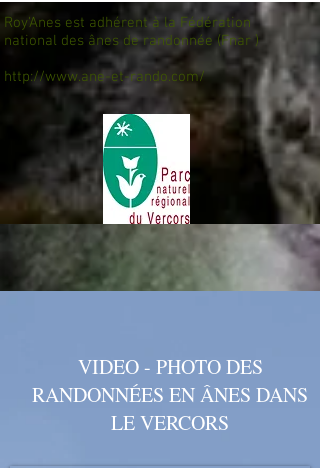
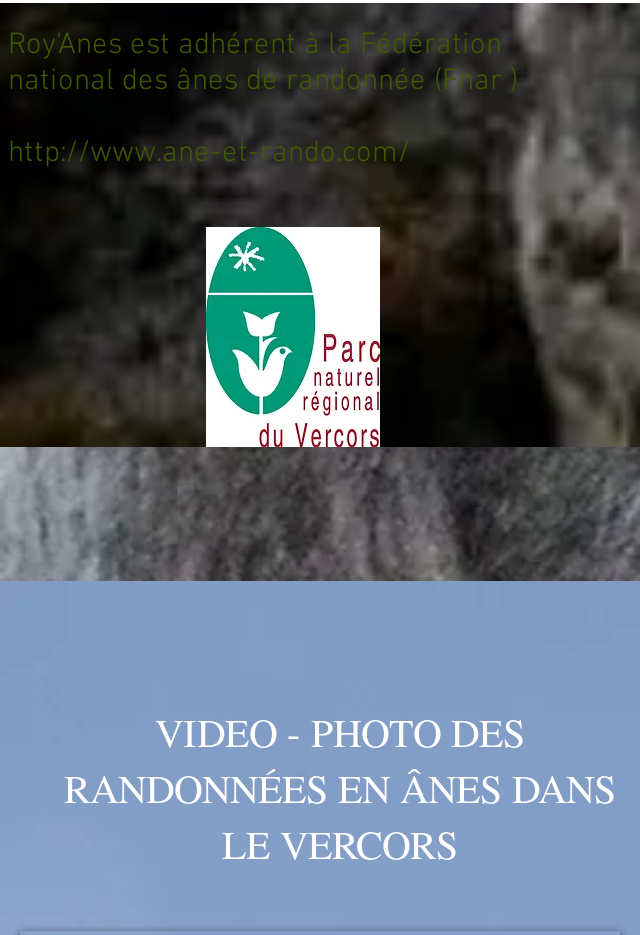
[3,224,317,292] [image] -> [6,445,634,583] [image]

